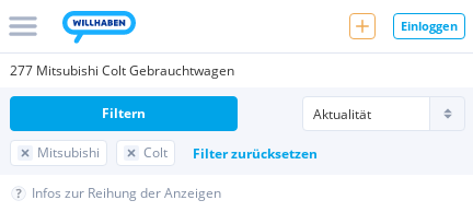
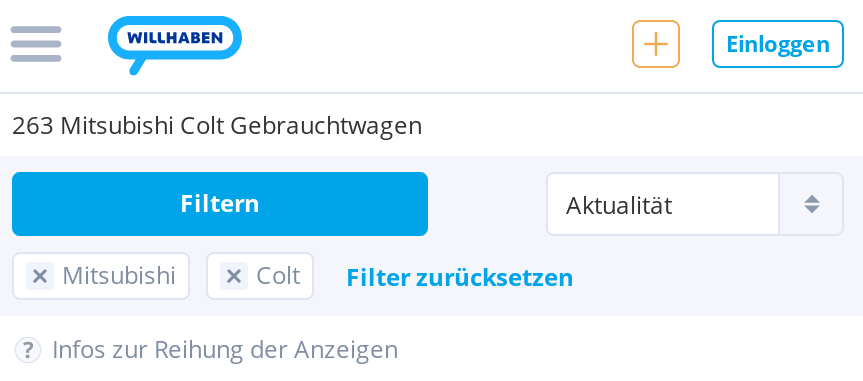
[10,61,234,80] 277 Mitsubishi Colt Gebrauchtwagen -> [12,108,422,142] 263 Mitsubishi Colt Gebrauchtwagen

